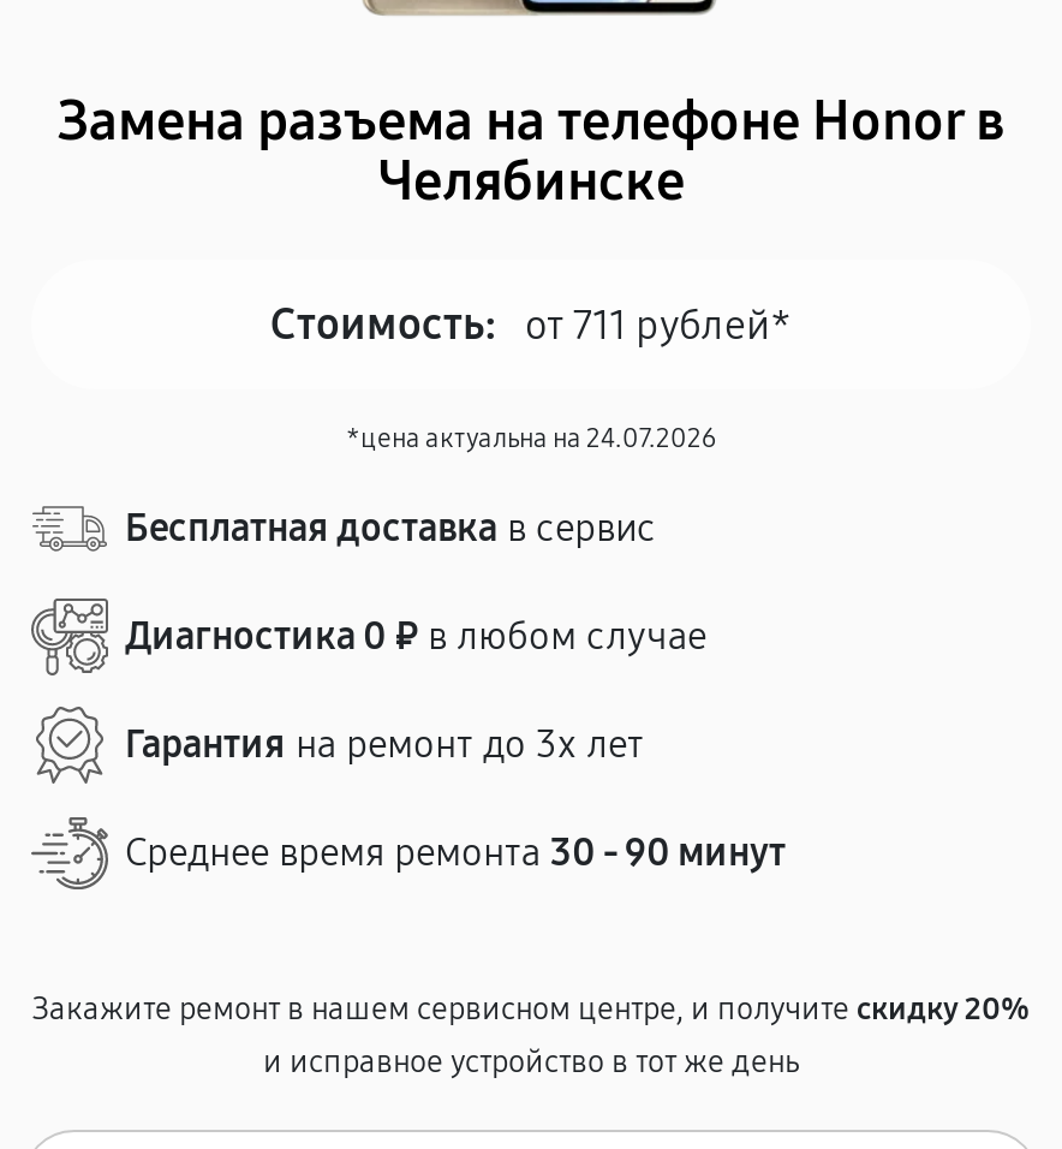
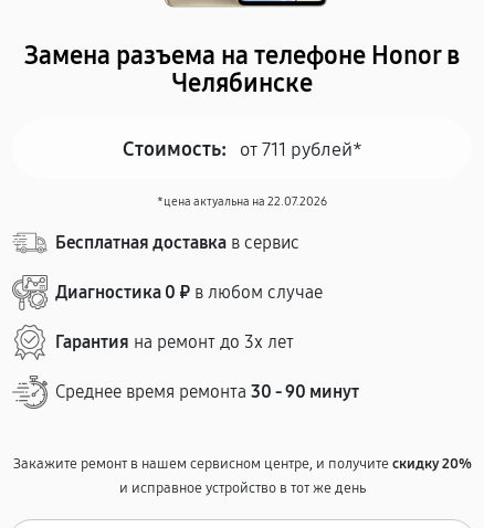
[346,423,716,454] *цена актуальна на 24.07.2026 -> [157,194,327,209] *цена актуальна на 22.07.2026

